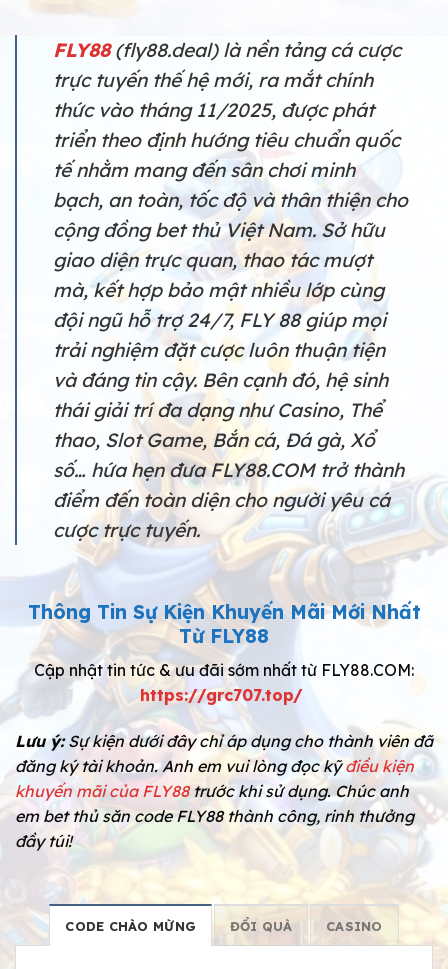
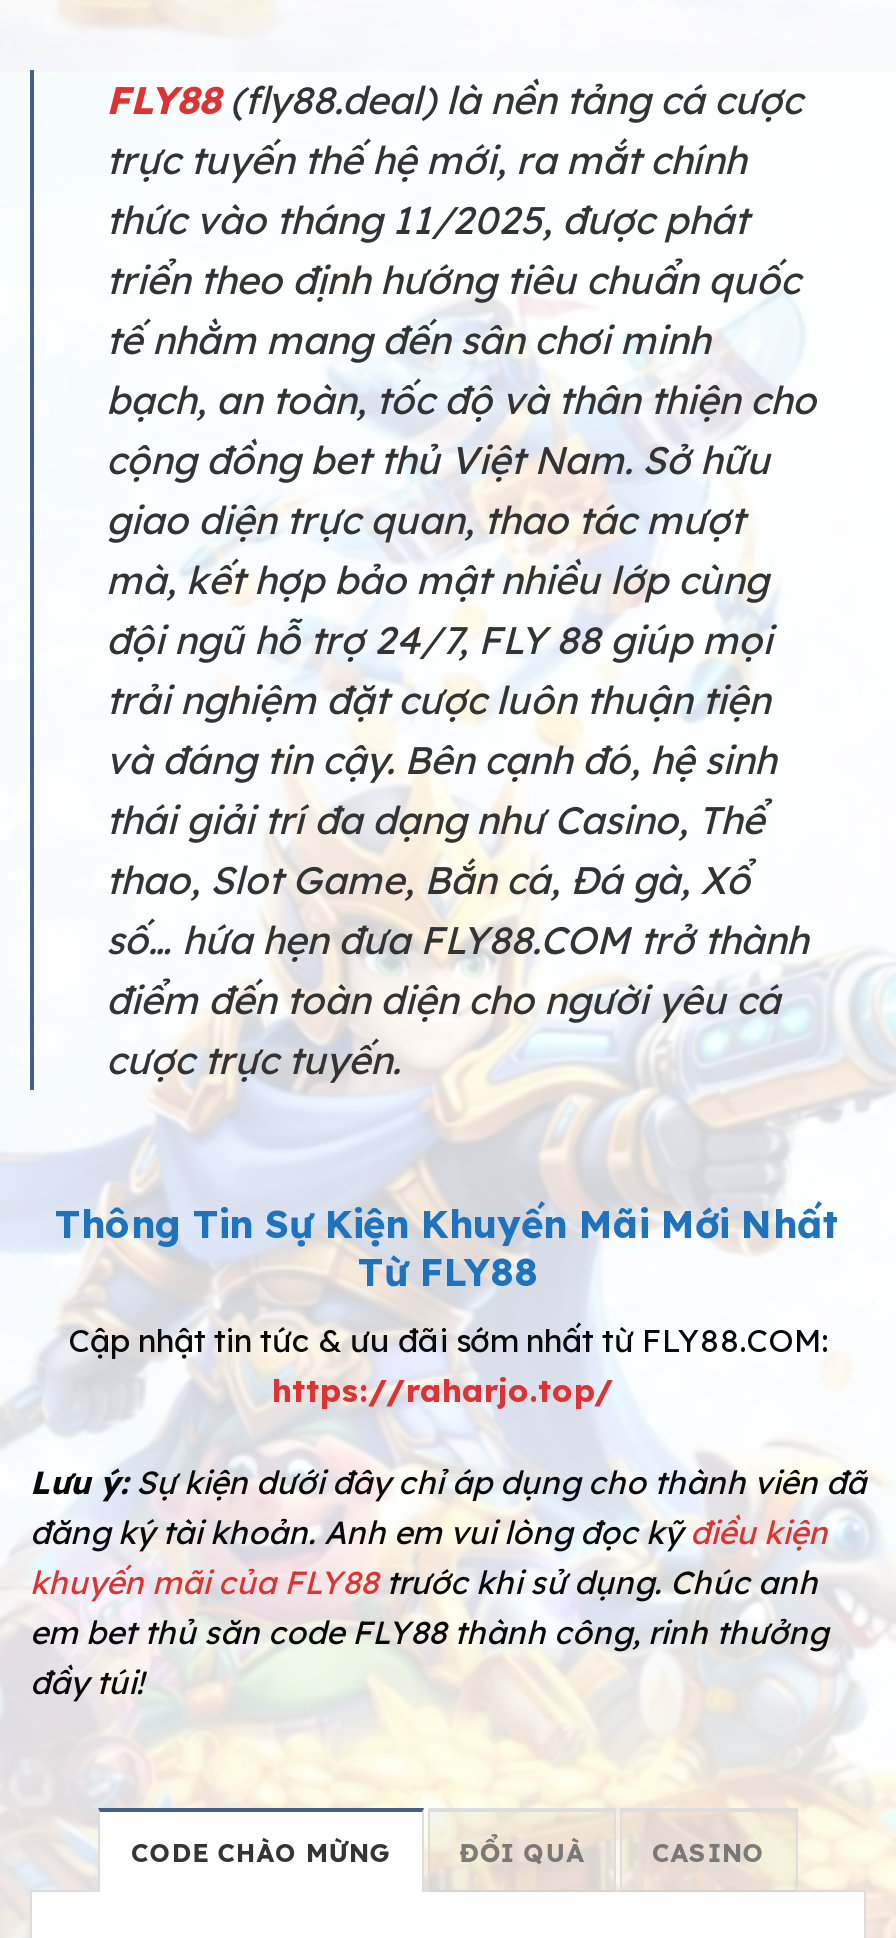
[140,685,303,705] https://grc707.top/ -> [272,1370,614,1410] https://raharjo.top/

